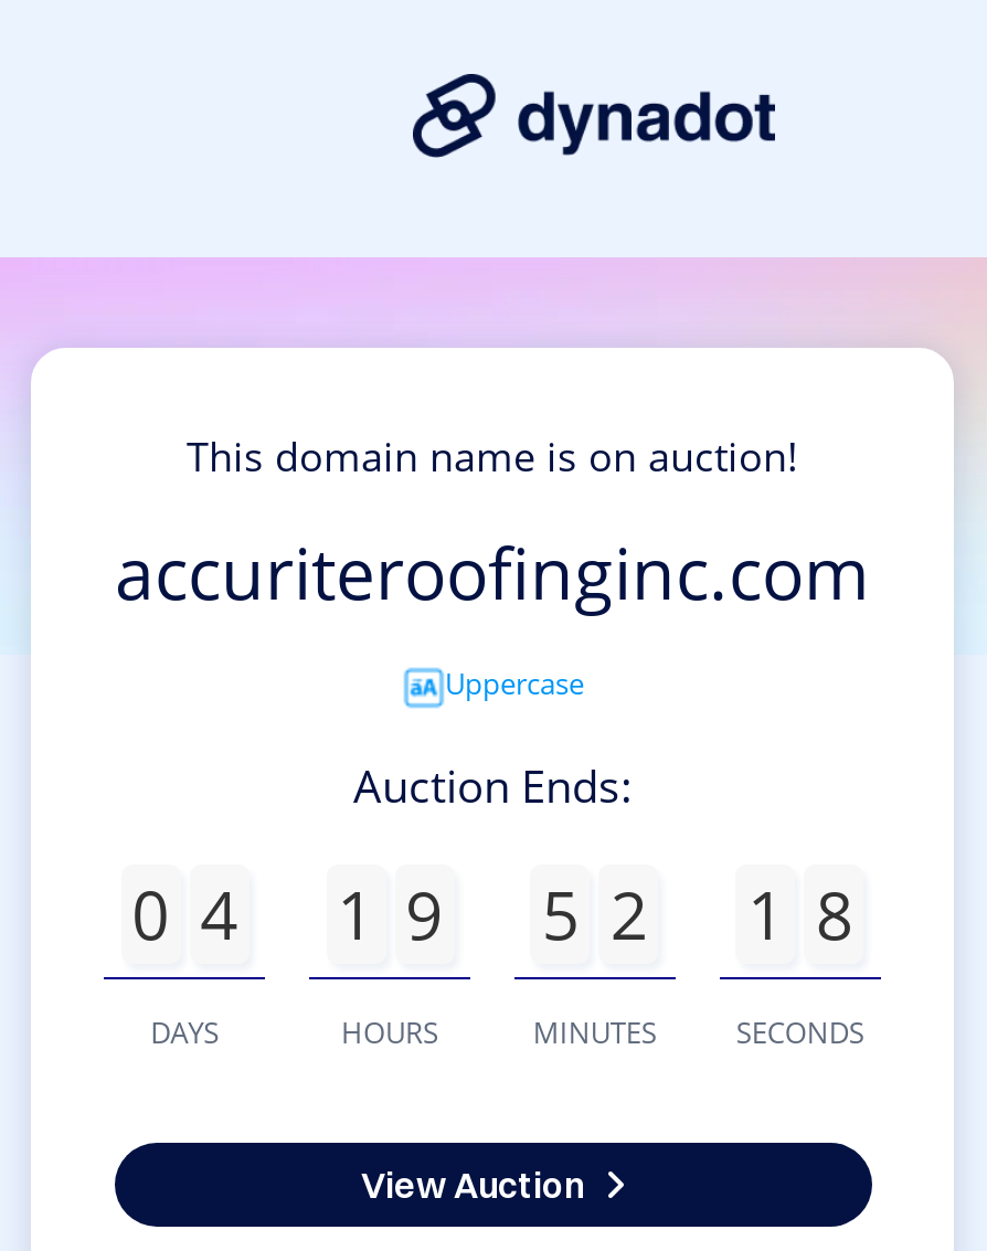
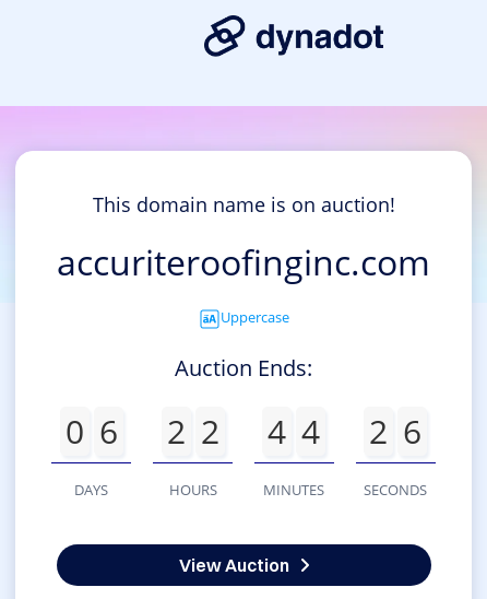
[132,869,238,960] 0 4 -> [65,409,117,454] 0 6
[337,869,443,960] 1 9 -> [167,409,219,454] 2 2
[542,869,648,960] 5 2 -> [268,409,320,454] 4 4
[747,869,853,960] 1 8 -> [369,409,422,454] 2 6

